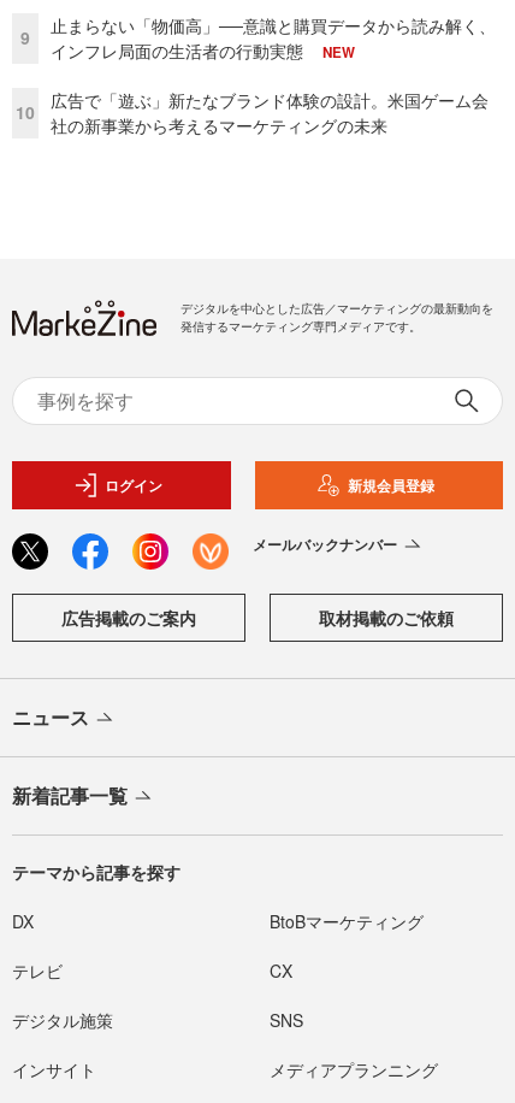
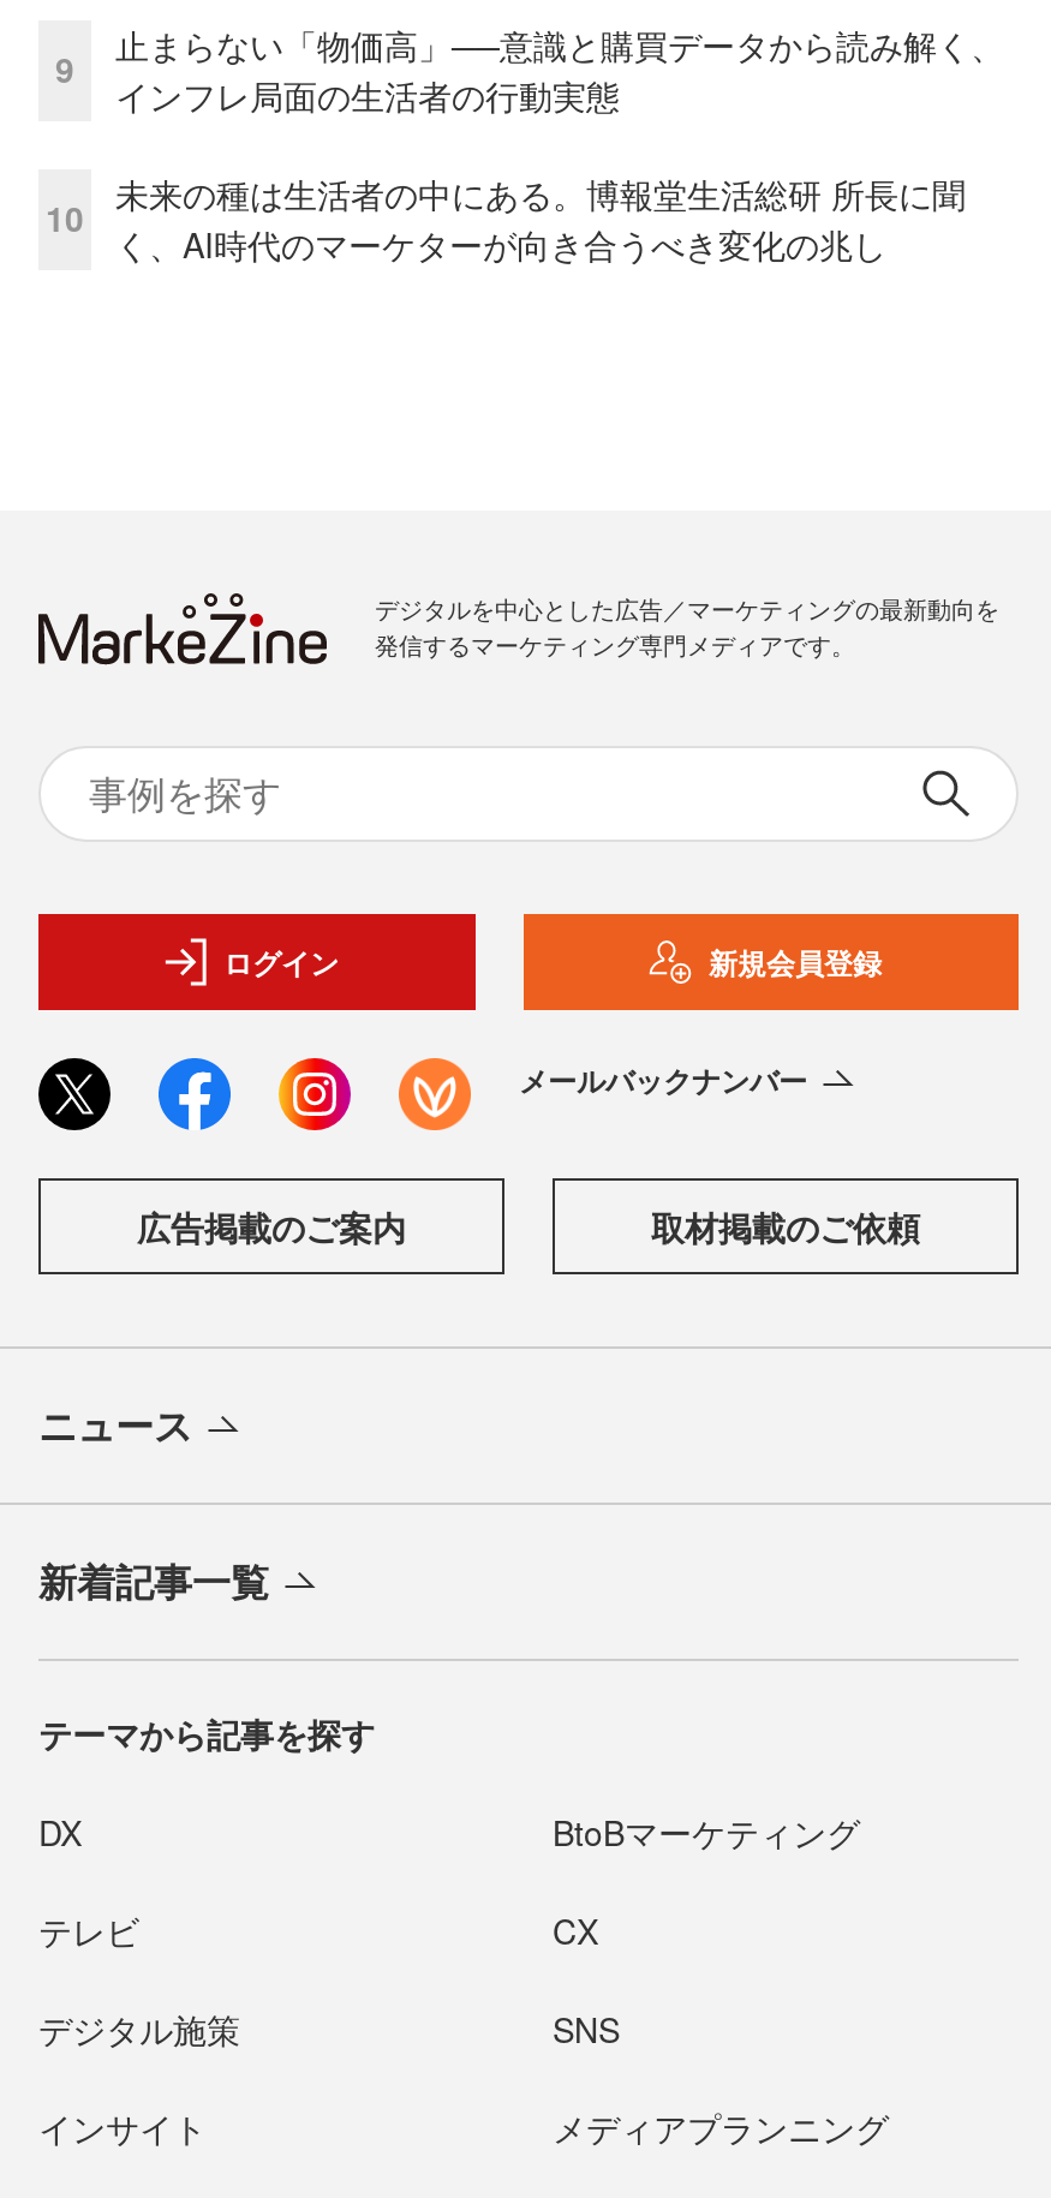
[322,42,355,62] NEW -> none
[51,87,489,137] 広告で「遊ぶ」新たなブランド体験の設計。米国ゲーム会 | 社の新事業から考えるマーケティングの未来 -> [115,168,966,267] 未来の種は生活者の中にある。博報堂生活総研 所長に聞 | く、AI時代のマーケターが向き合うべき変化の兆し

